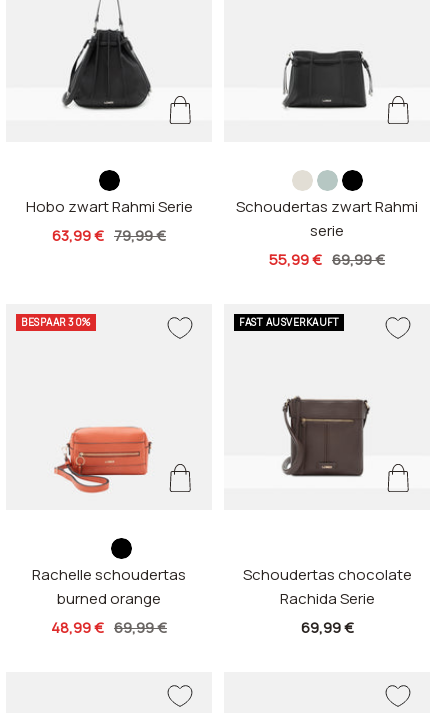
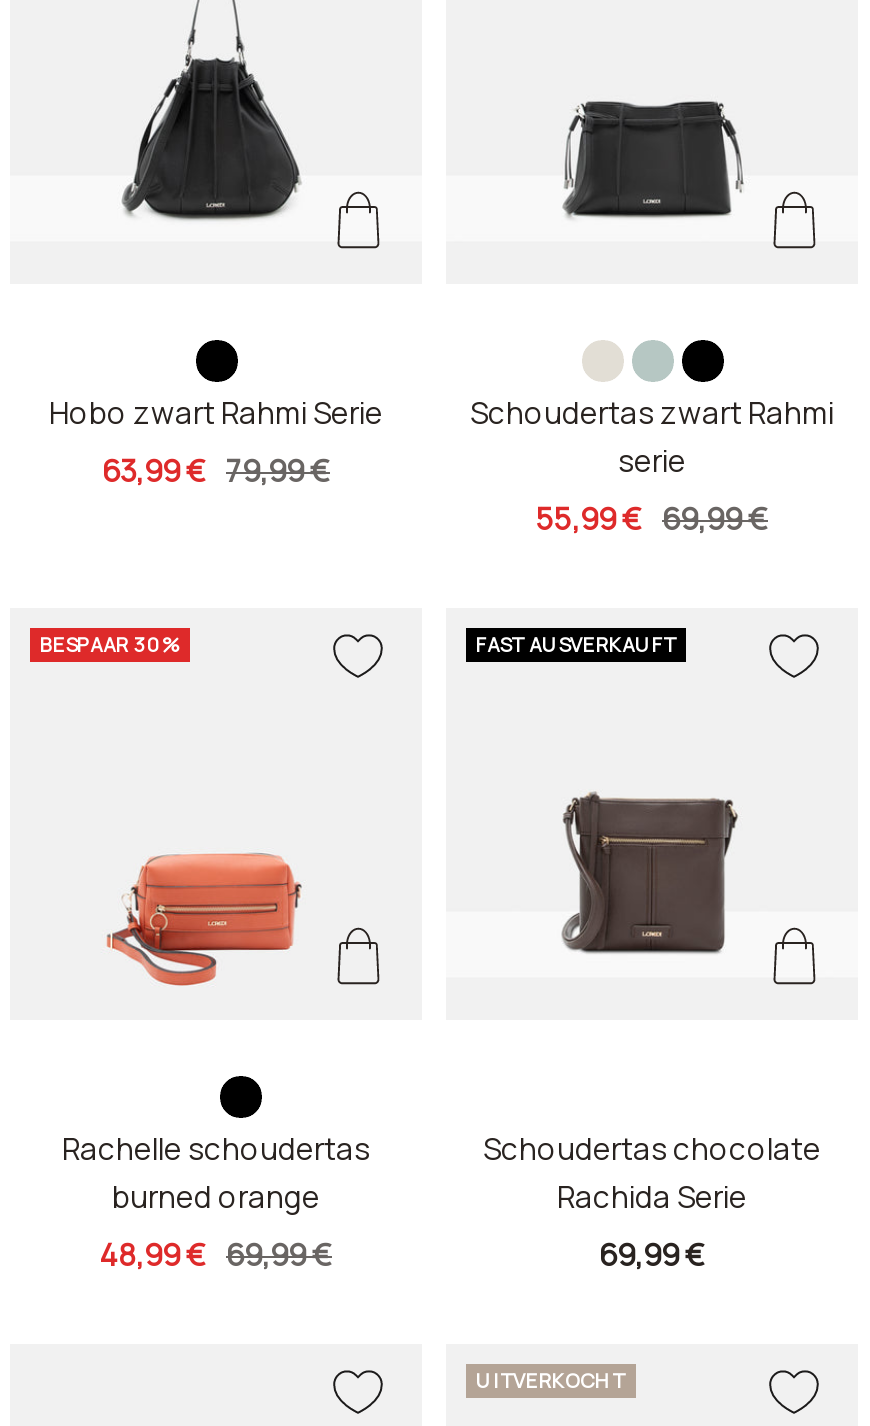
none -> [476,1366,625,1394] UITVERKOCHT

